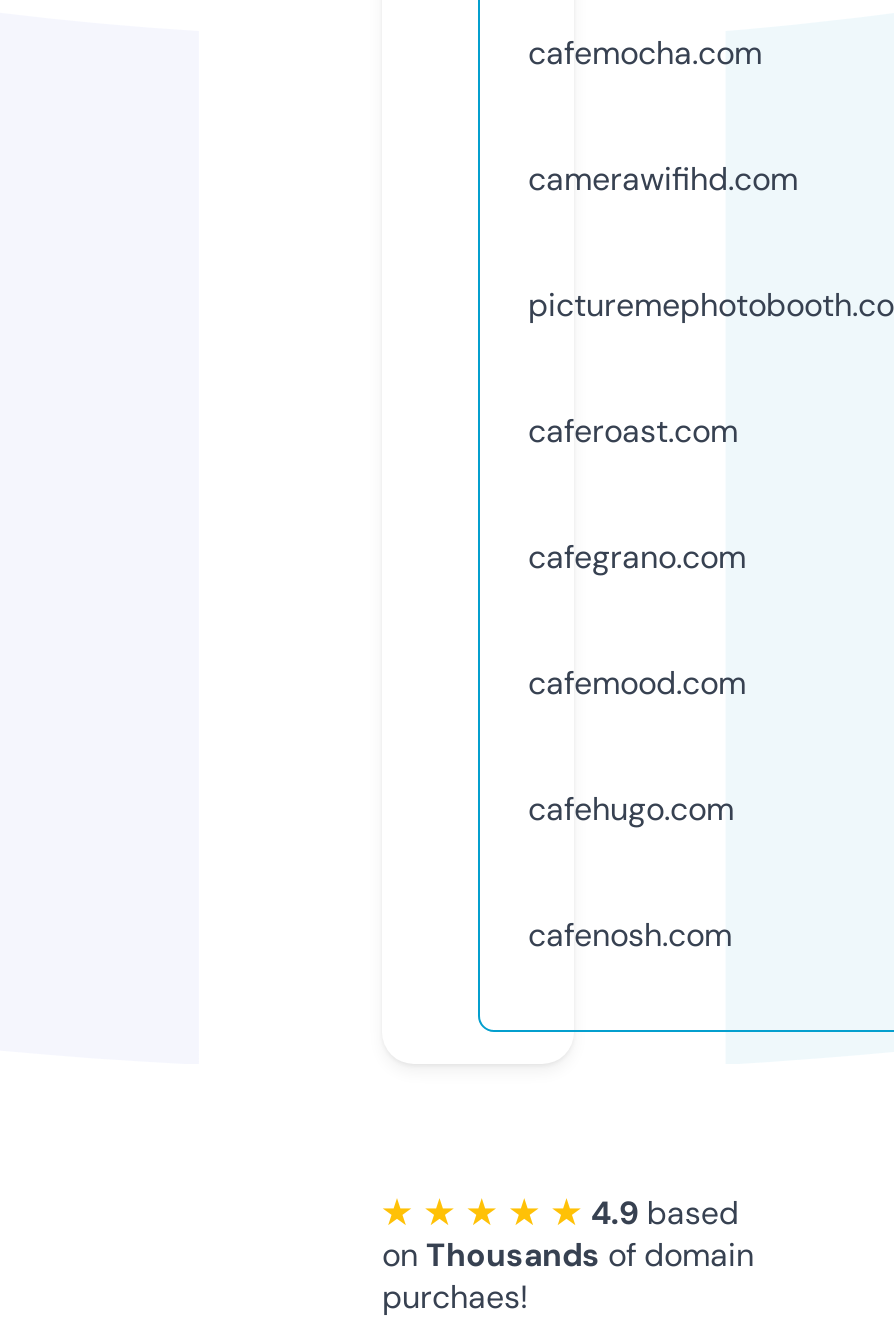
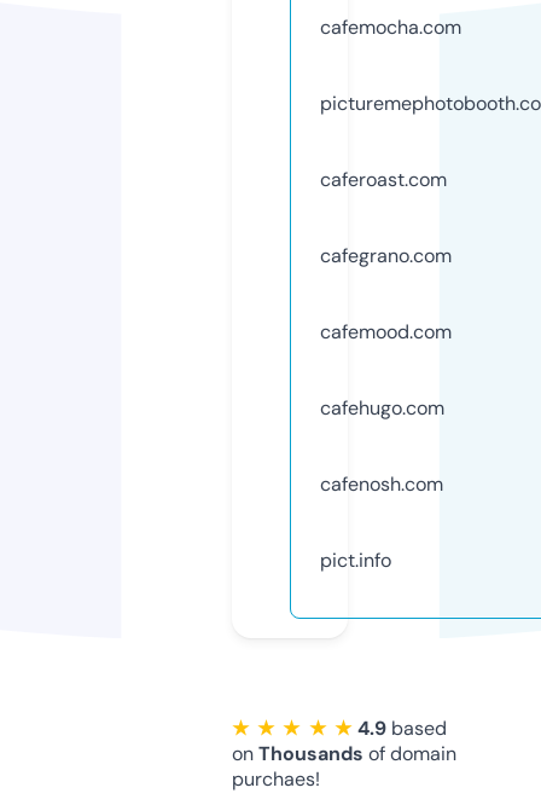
[528,158,798,200] camerawifihd.com -> none
moved [528,410,746,956] -> [320,167,452,497]: caferoast.com | cafegrano.com | cafemood.com | cafehugo.com | cafenosh.com
none -> [320,547,391,573] pict.info

